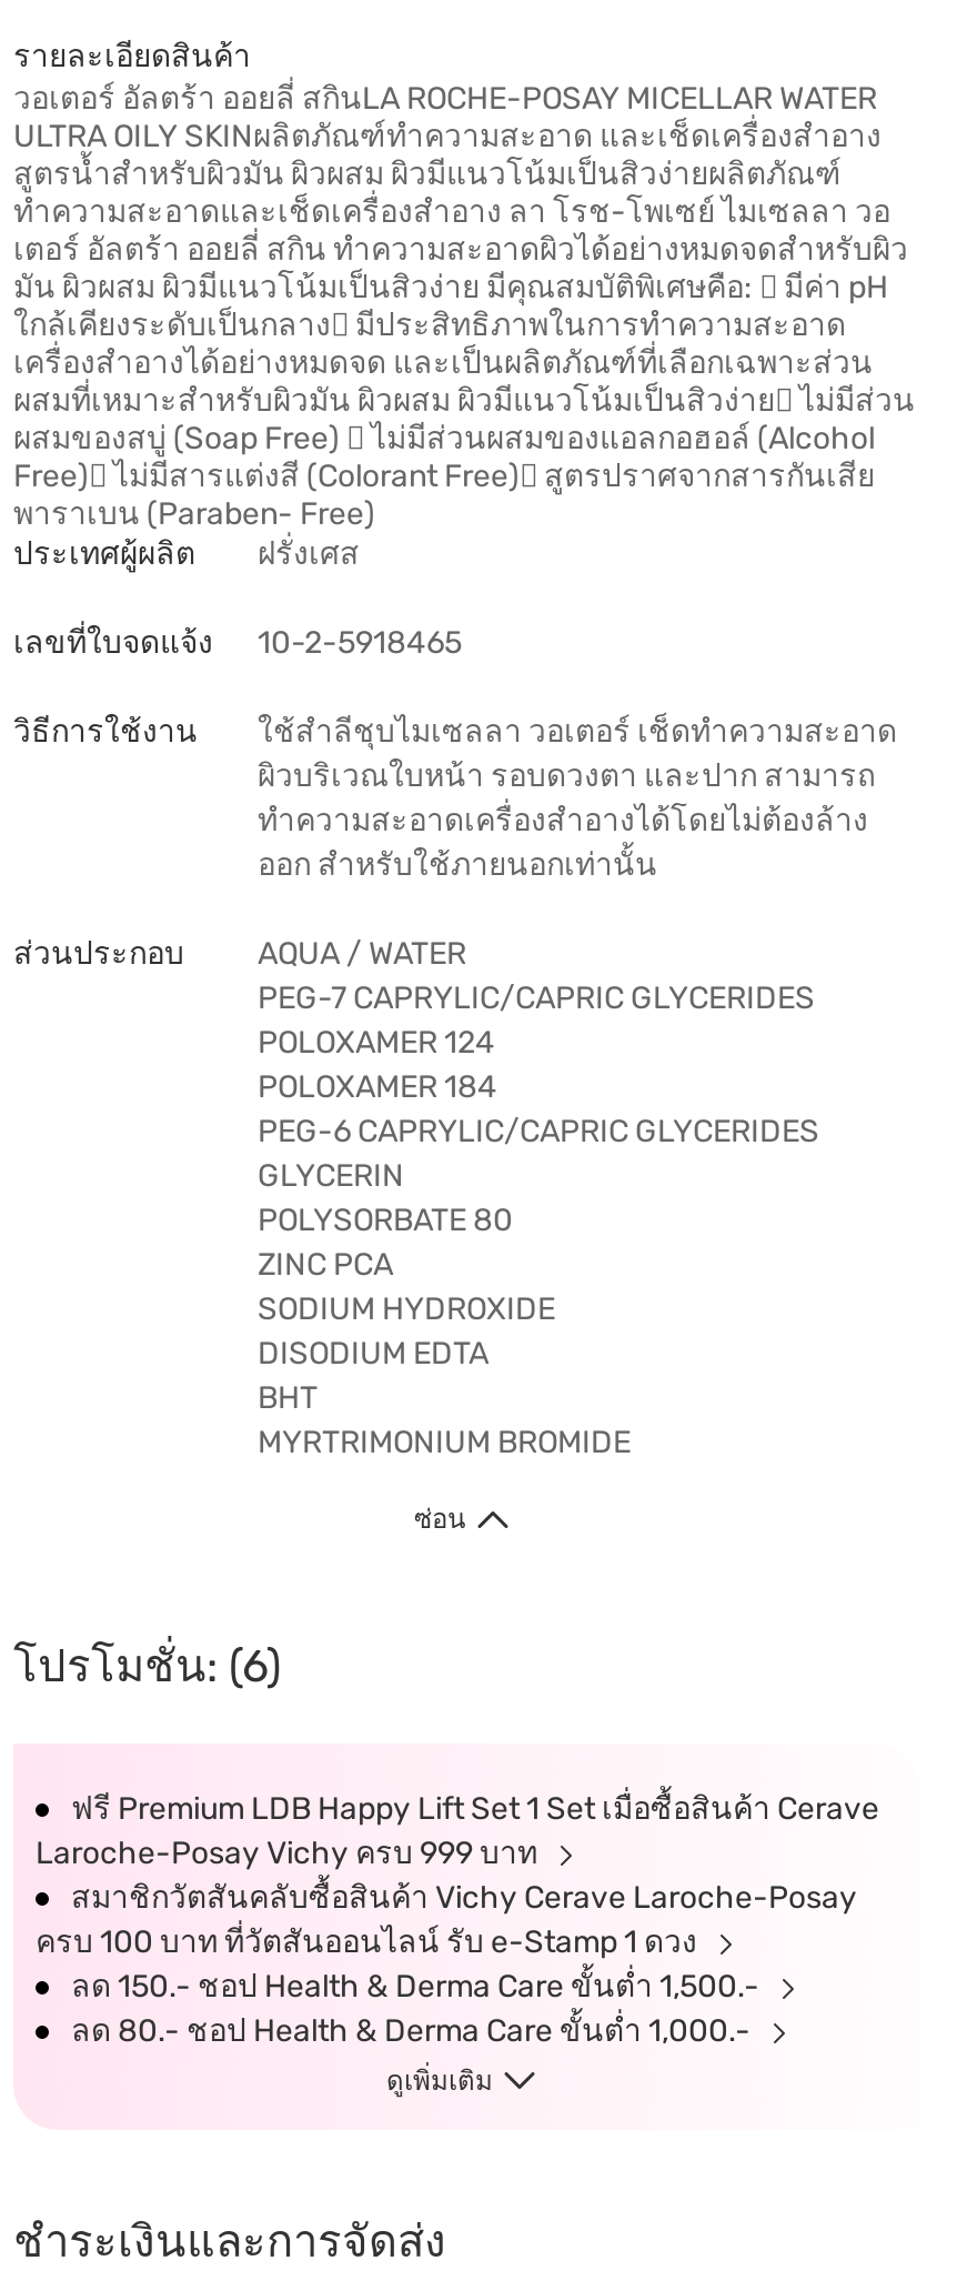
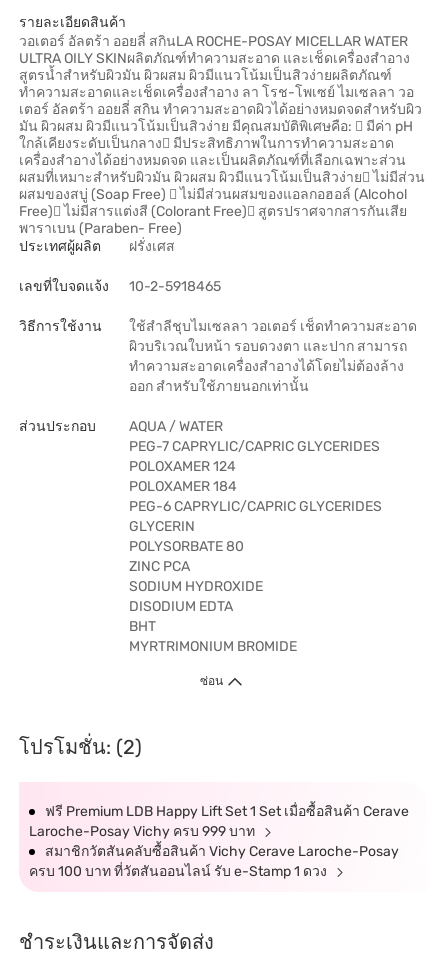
[13,1639,282,1692] โปรโมชั่น: (6) -> [19,735,142,759] โปรโมชั่น: (2)
[71,1968,766,2097] ลด 150.- ชอป Health & Derma Care ขั้นต่ำ 1,500.- | ลด 80.- ชอป Health & Derma Care ขั้นต่ำ 1,000.- | ดูเพิ่มเติม -> none

